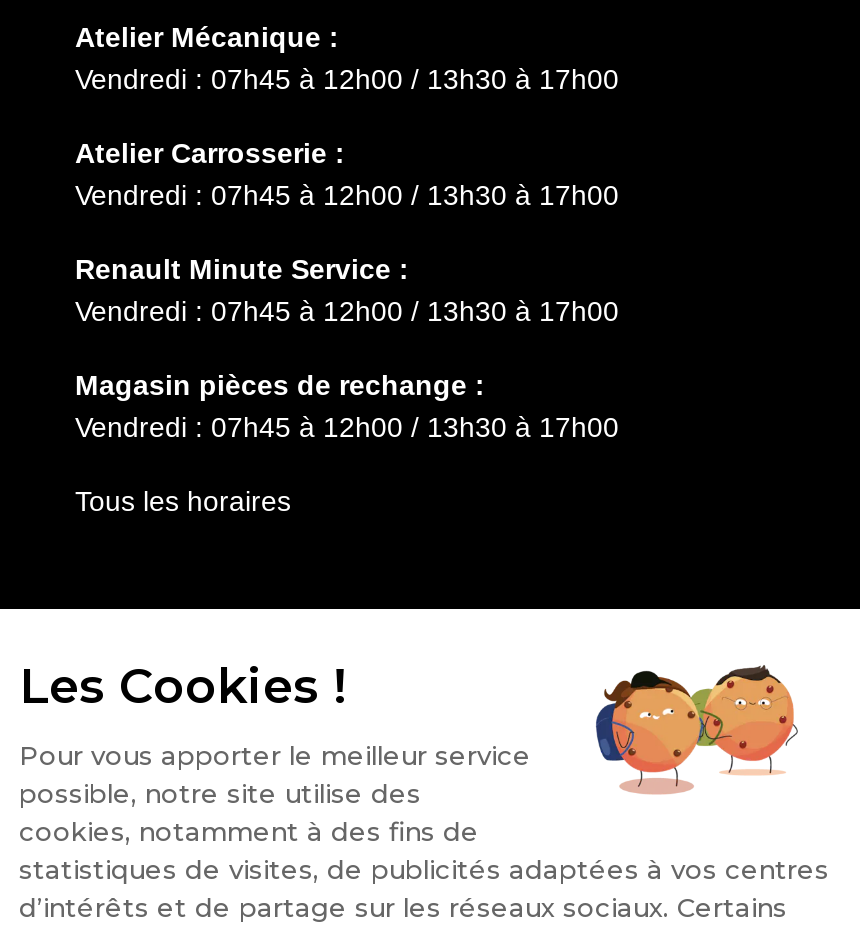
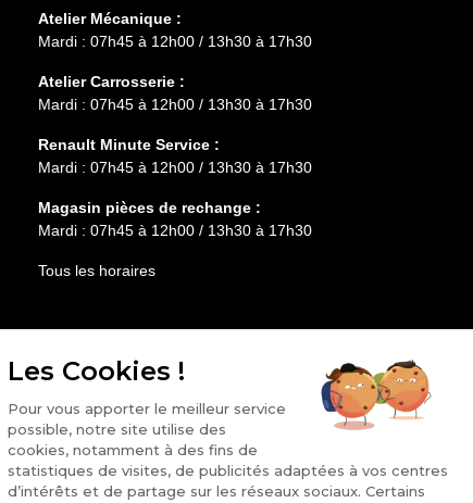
[75,64,619,96] Vendredi : 07h45 à 12h00 / 13h30 à 17h00 -> [38,32,312,50] Mardi : 07h45 à 12h00 / 13h30 à 17h30
[75,180,619,212] Vendredi : 07h45 à 12h00 / 13h30 à 17h00 -> [38,95,312,113] Mardi : 07h45 à 12h00 / 13h30 à 17h30
[75,296,619,328] Vendredi : 07h45 à 12h00 / 13h30 à 17h00 -> [38,159,312,176] Mardi : 07h45 à 12h00 / 13h30 à 17h30
[75,412,619,444] Vendredi : 07h45 à 12h00 / 13h30 à 17h00 -> [38,222,312,239] Mardi : 07h45 à 12h00 / 13h30 à 17h30

